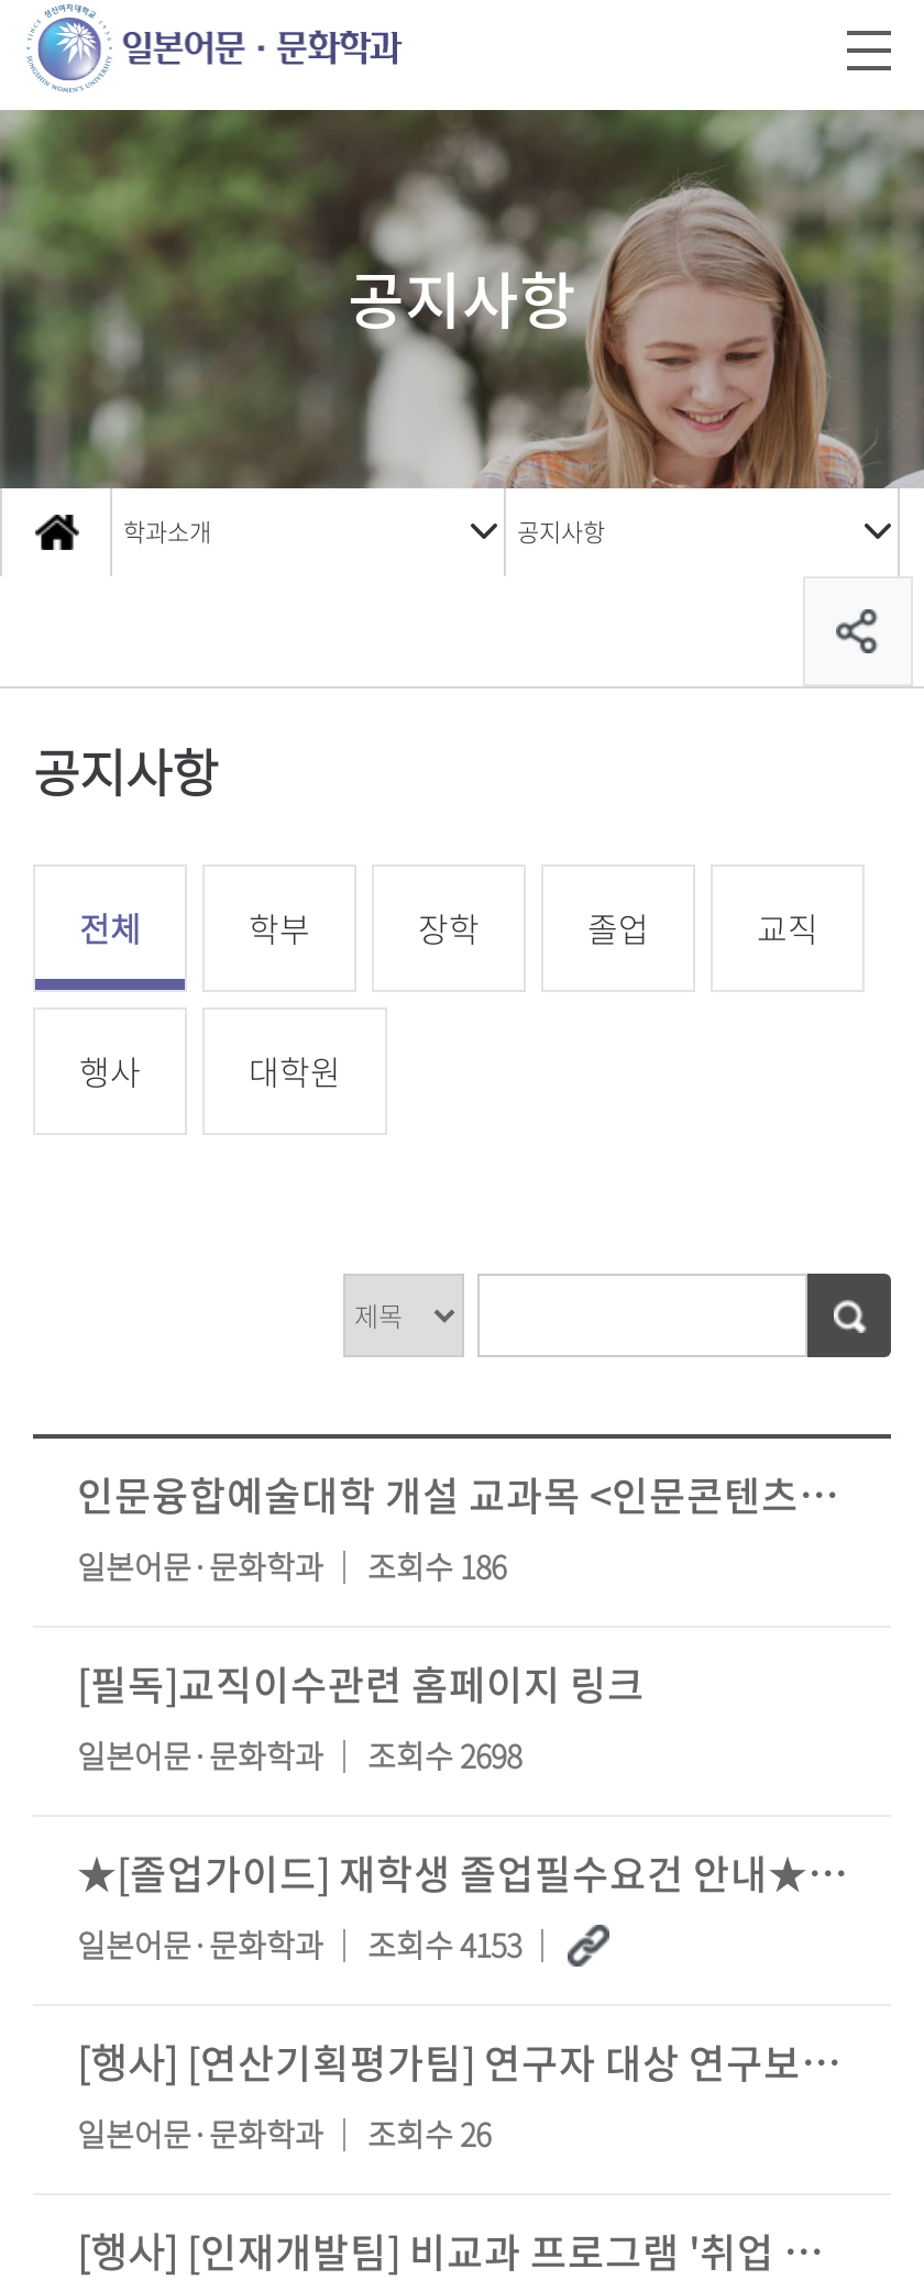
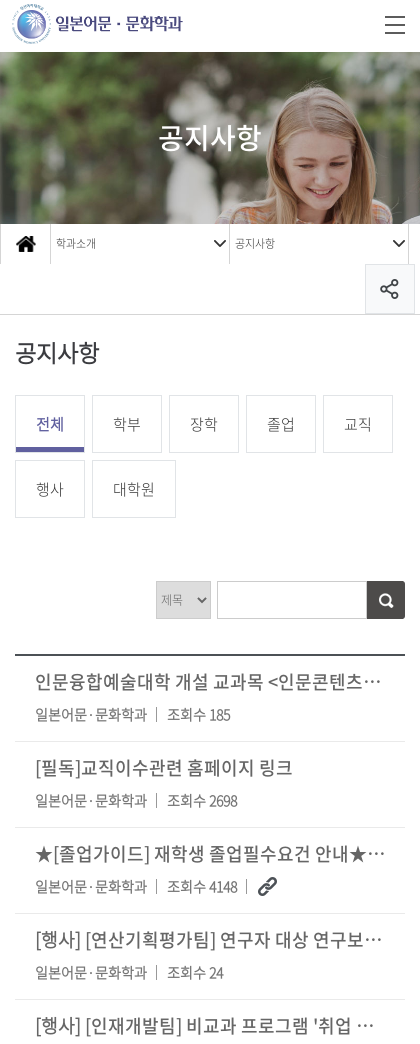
[77,1544,506,1588] 일본어문·문화학과 조회수 186 -> [35,704,230,724] 일본어문·문화학과 조회수 185
[77,1922,521,1966] 일본어문·문화학과 조회수 4153 -> [35,876,237,896] 일본어문·문화학과 조회수 4148
[77,2112,491,2155] 일본어문·문화학과 조회수 26 -> [35,962,223,982] 일본어문·문화학과 조회수 24

